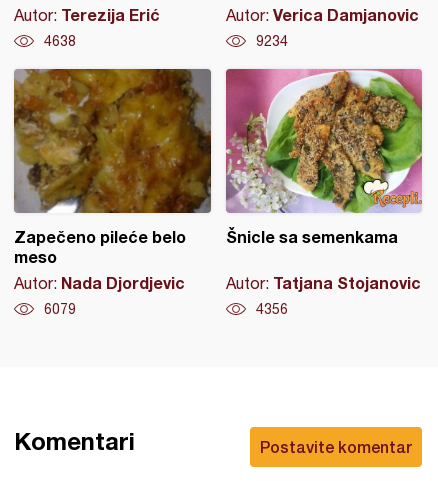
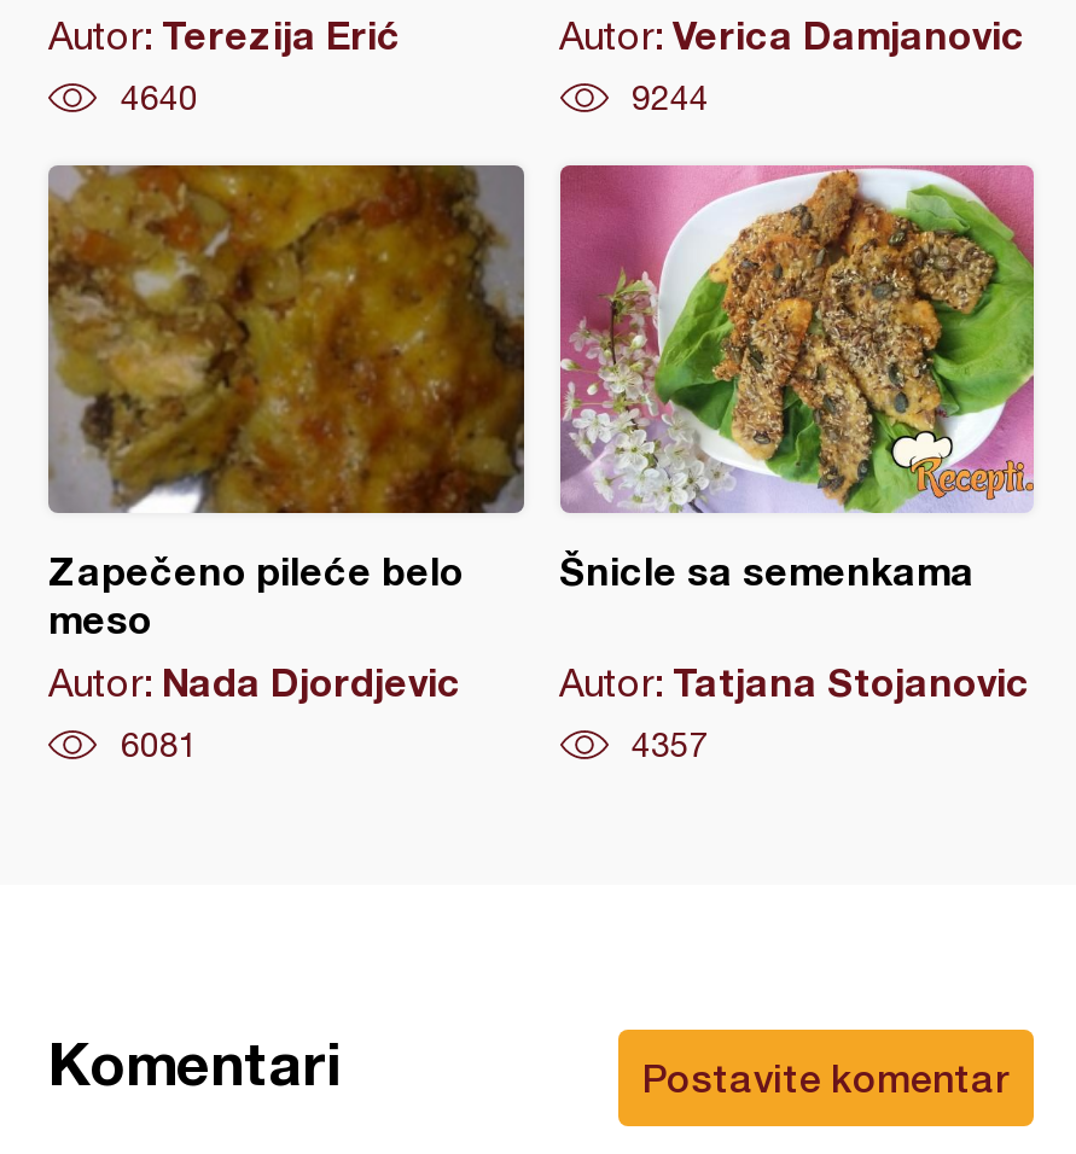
[44,33,76,49] 4638 -> [121,78,198,117] 4640
[255,33,287,49] 9234 -> [632,78,709,117] 9244
[44,301,76,317] 6079 -> [121,725,198,764] 6081
[255,301,287,317] 4356 -> [632,725,709,764] 4357

